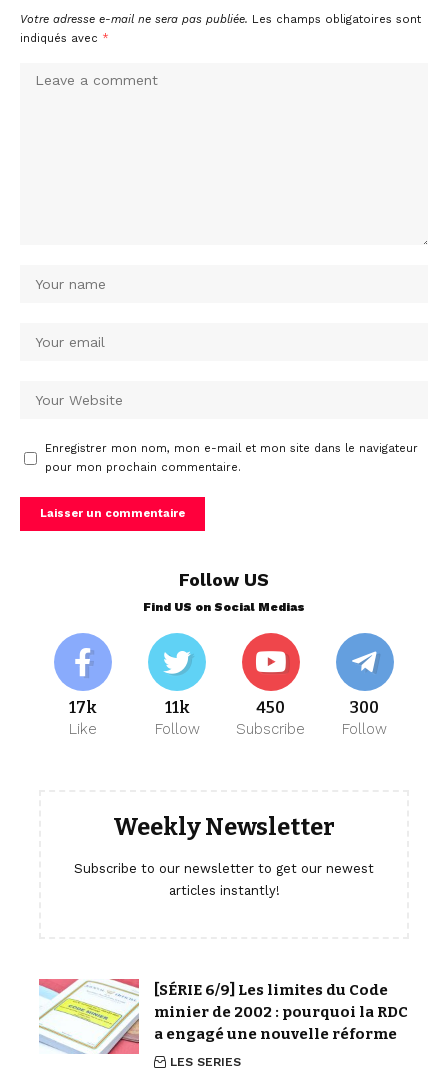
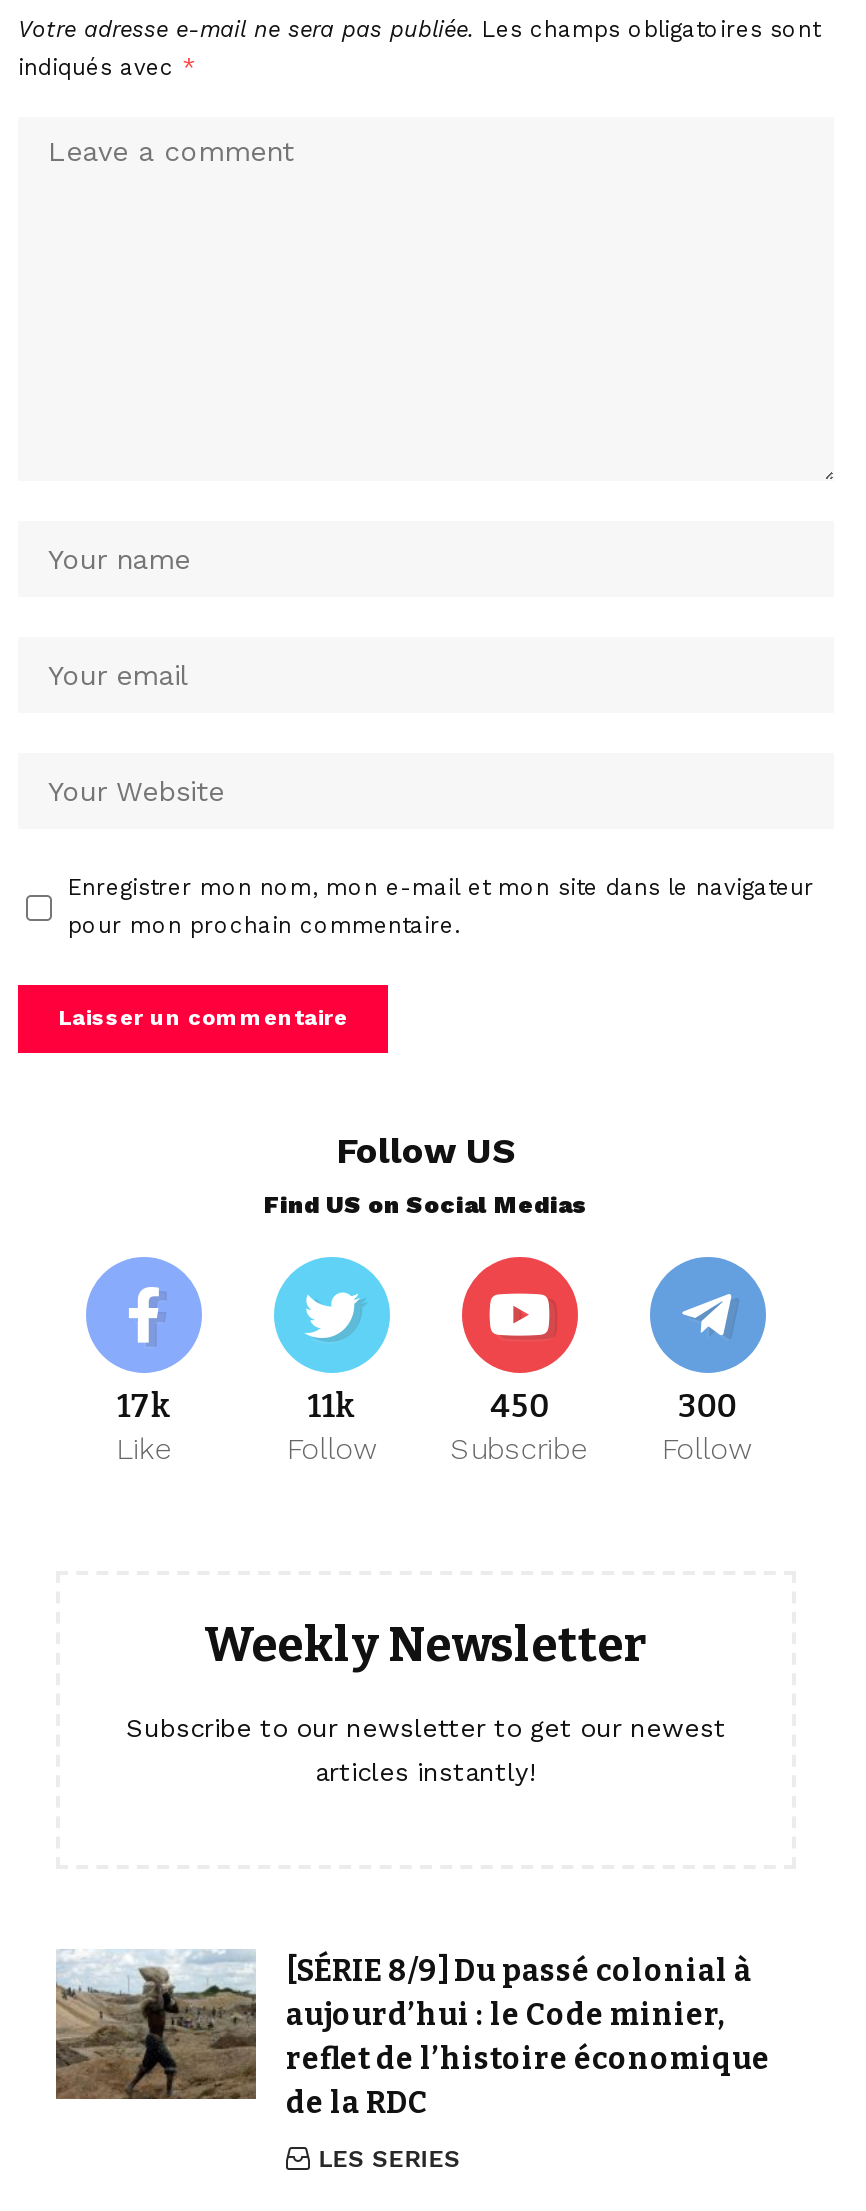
[39,978,408,1055] [image] | [SÉRIE 6/9] Les limites du Code | minier de 2002 : pourquoi la RDC | a engagé une nouvelle réforme -> [54,1949,770,2121] [image] | [SÉRIE 8/9] Du passé colonial à | aujourd’hui : le Code minier, | reflet de l’histoire économique | de la RDC

